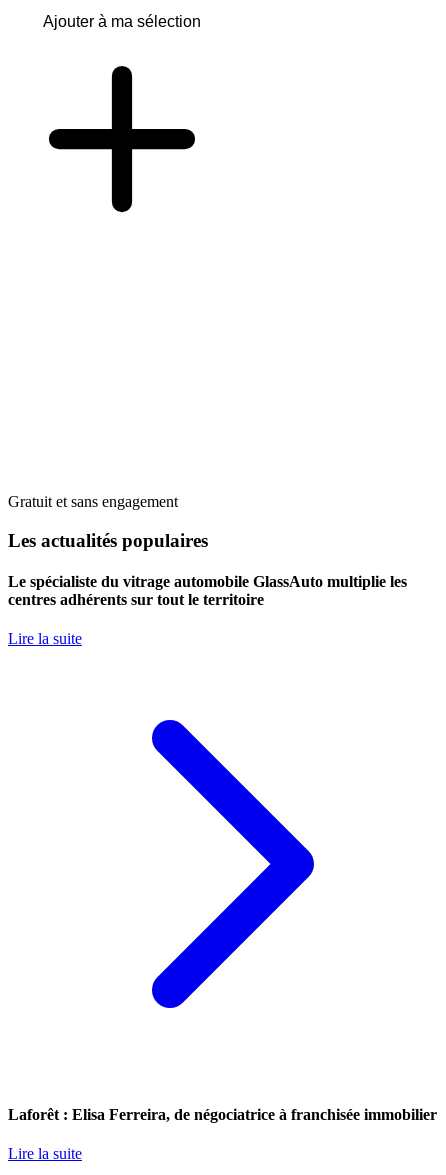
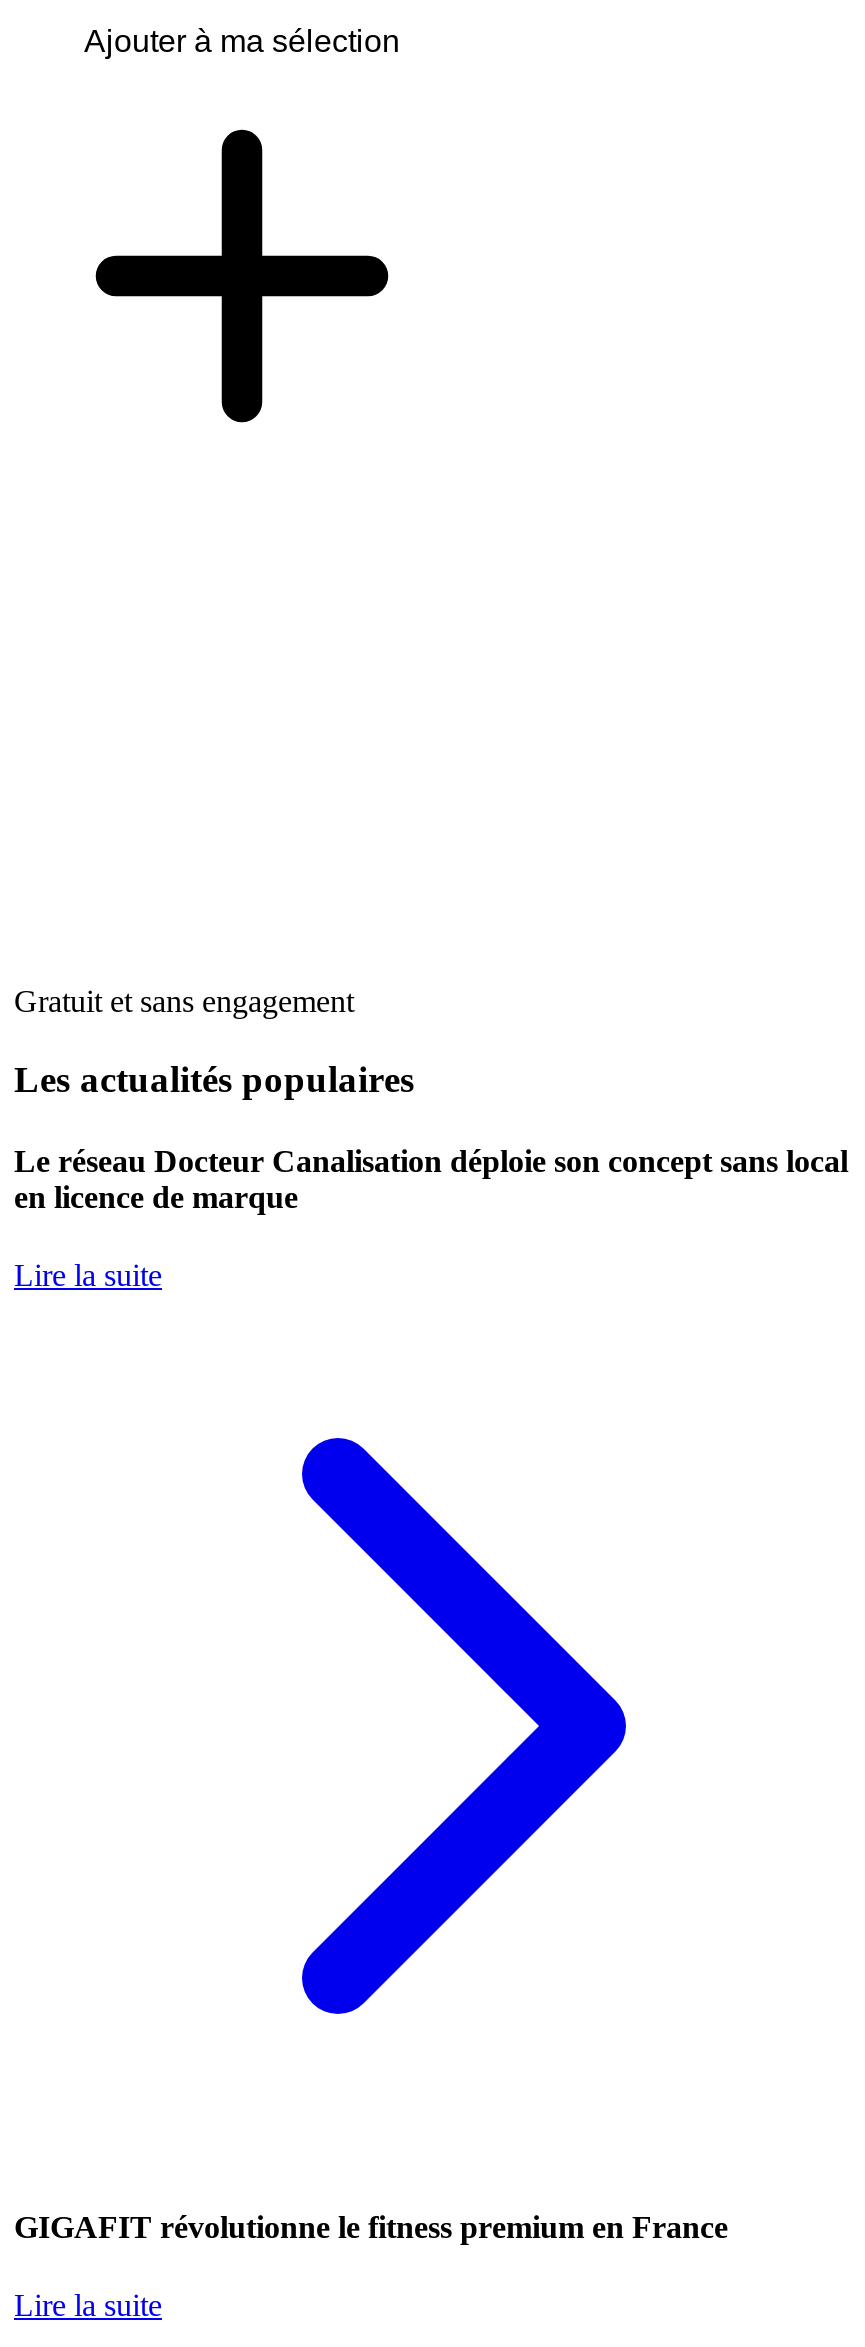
[8,573,407,608] Le spécialiste du vitrage automobile GlassAuto multiplie les | centres adhérents sur tout le territoire -> [14,1144,848,1214] Le réseau Docteur Canalisation déploie son concept sans local | en licence de marque
[8,1106,437,1123] Laforêt : Elisa Ferreira, de négociatrice à franchisée immobilier -> [14,2209,728,2243] GIGAFIT révolutionne le fitness premium en France

